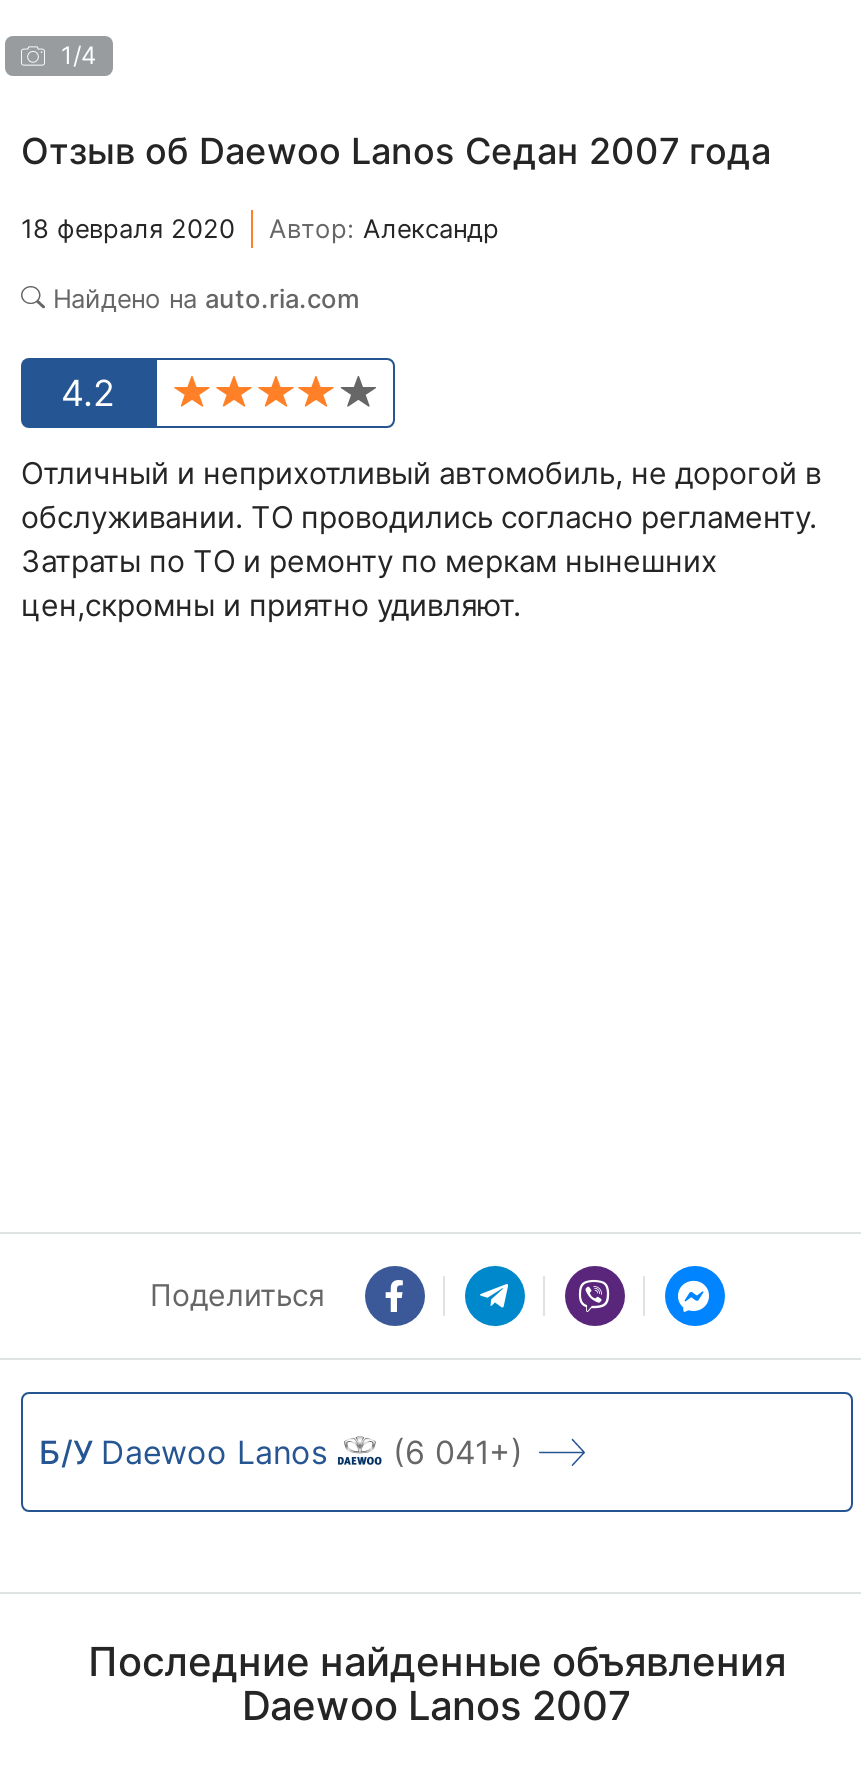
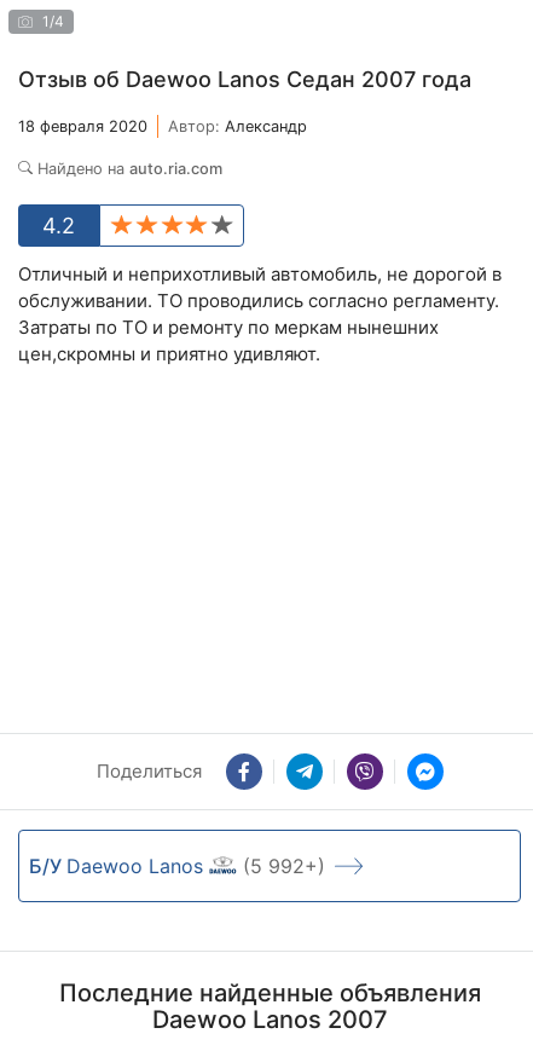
[39,1431,523,1471] Б/У Daewoo Lanos (6 041+) -> [29,853,325,878] Б/У Daewoo Lanos (5 992+)

